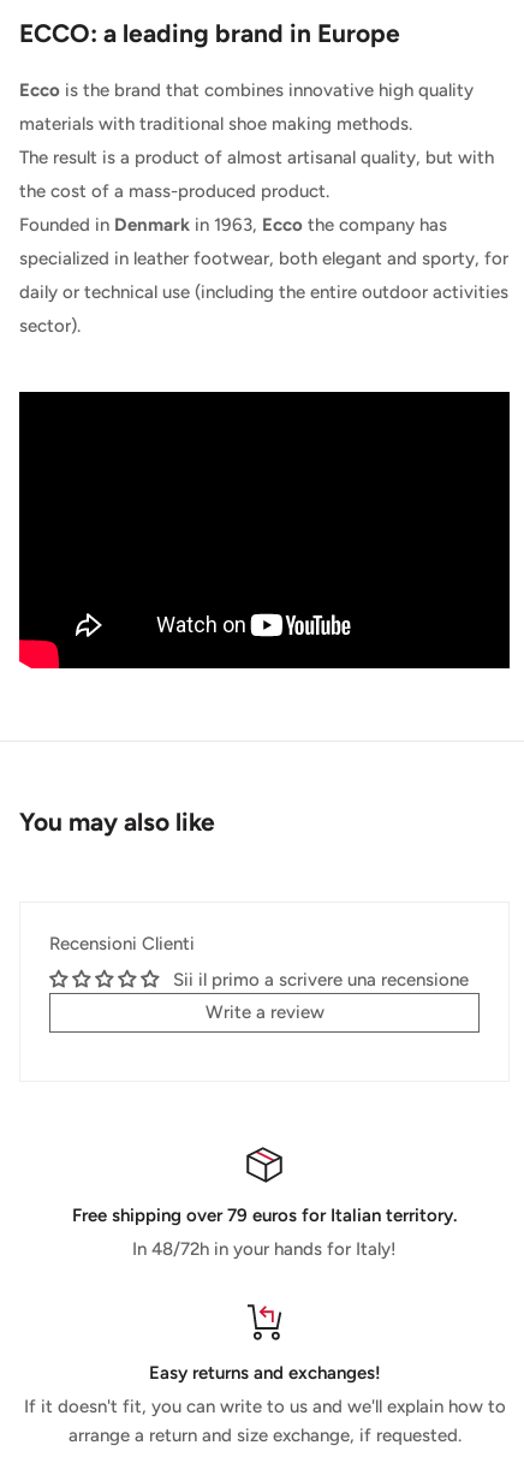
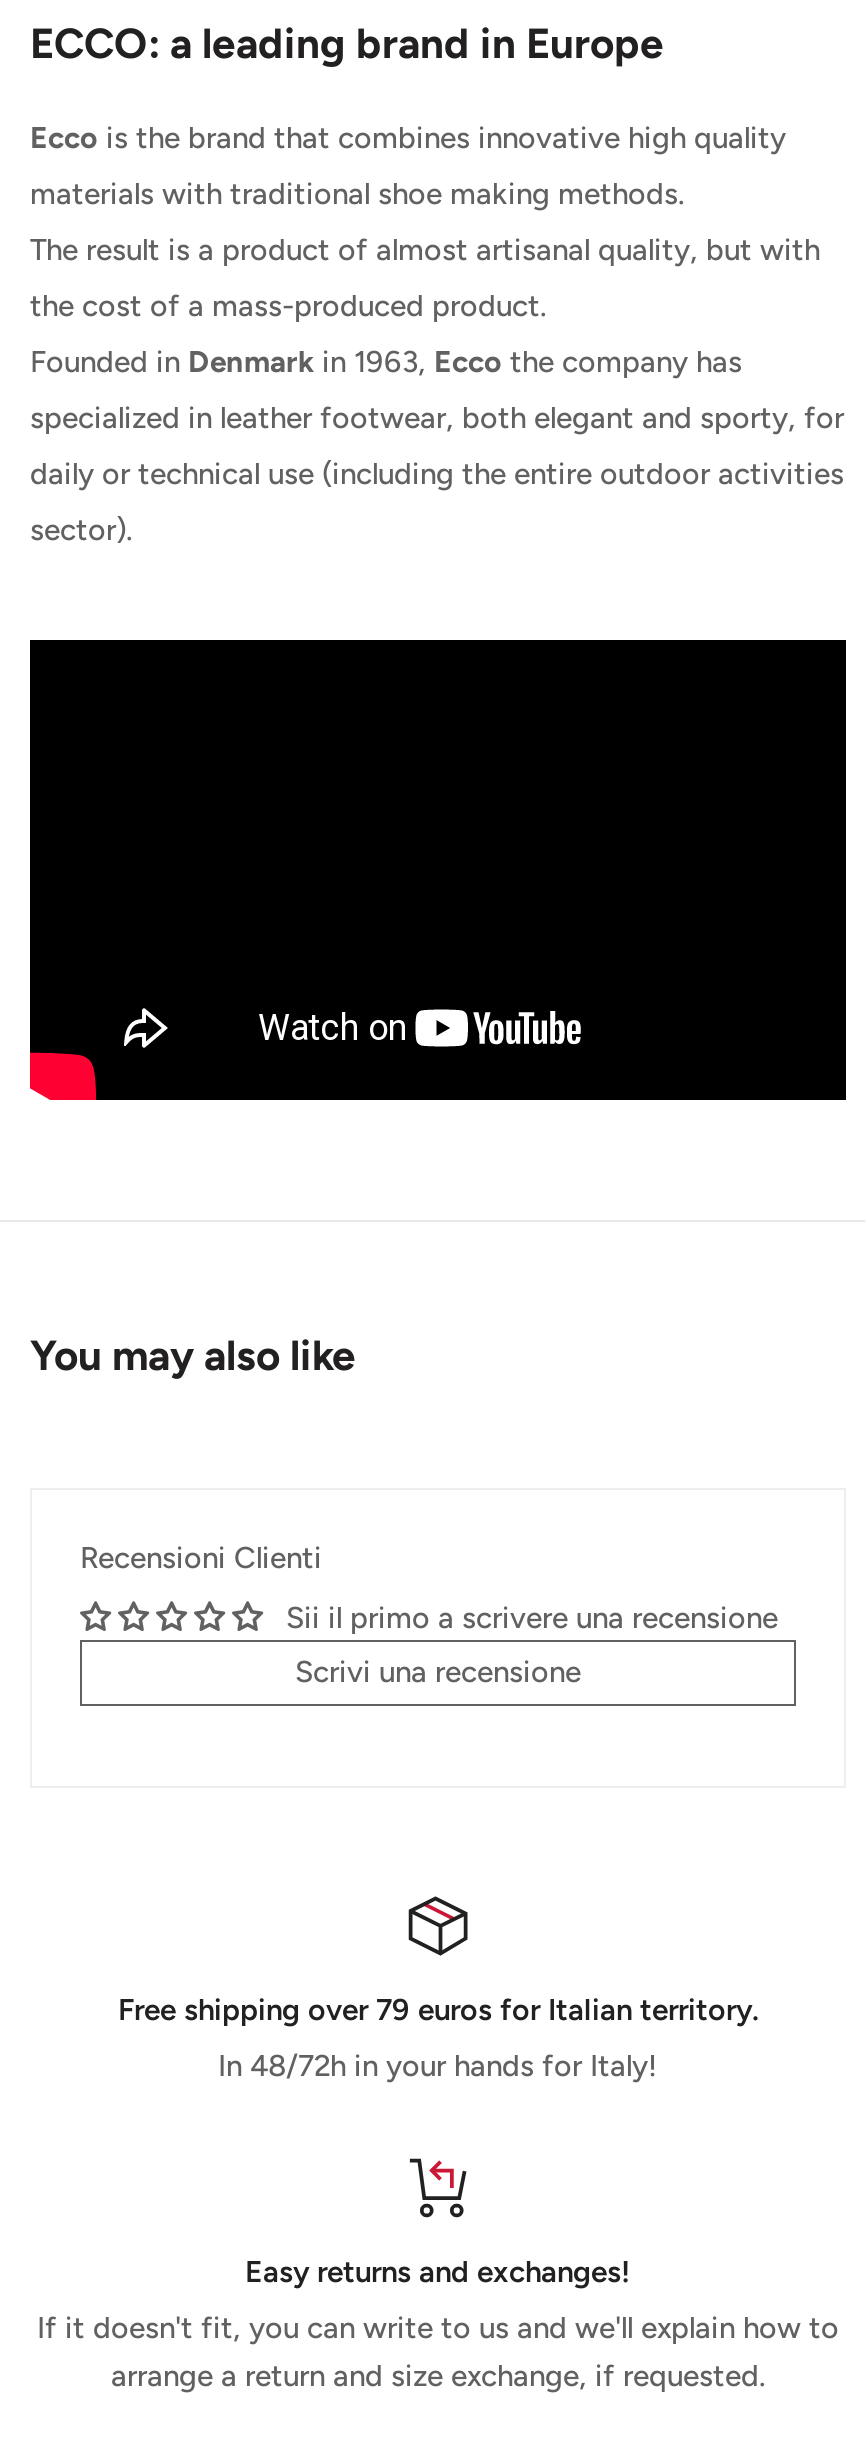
[205,1001,324,1023] Write a review -> [295,1653,581,1689] Scrivi una recensione

